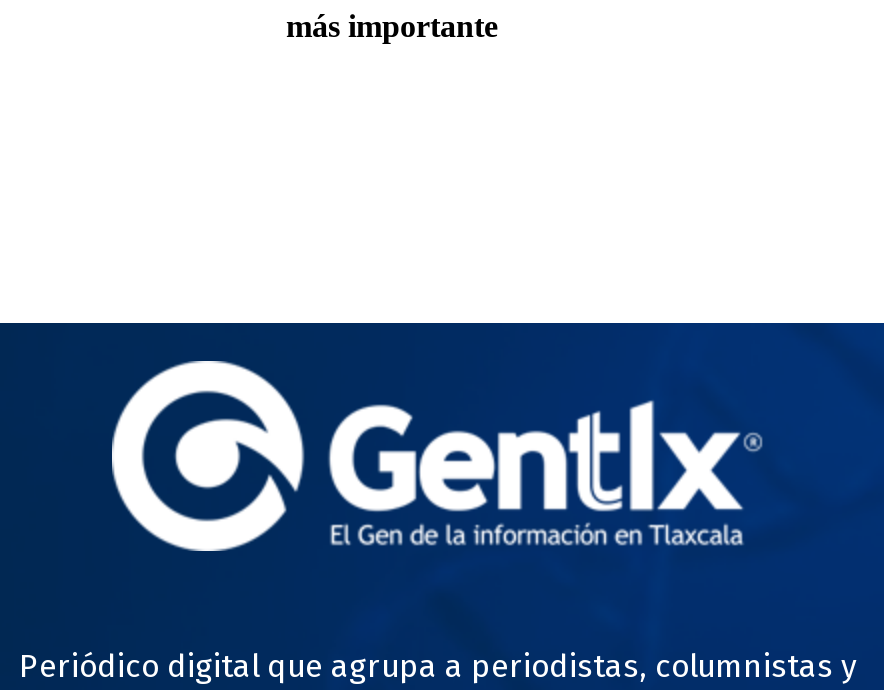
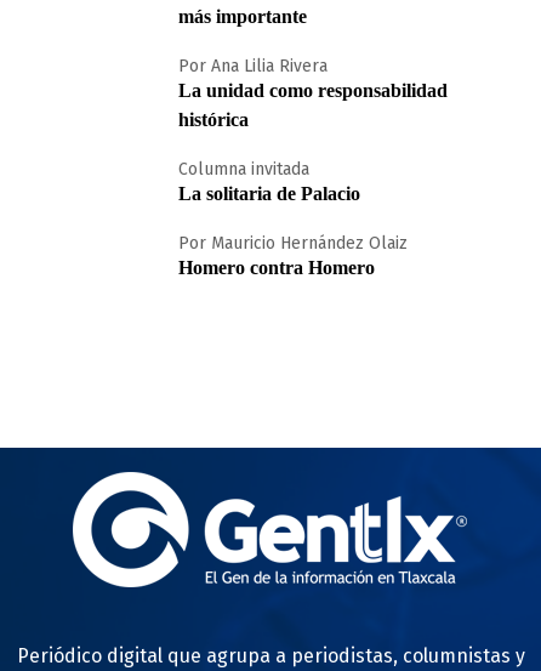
none -> [178,56,448,278] Por Ana Lilia Rivera | La unidad como responsabilidad | histórica | Columna invitada | La solitaria de Palacio | Por Mauricio Hernández Olaiz | Homero contra Homero

